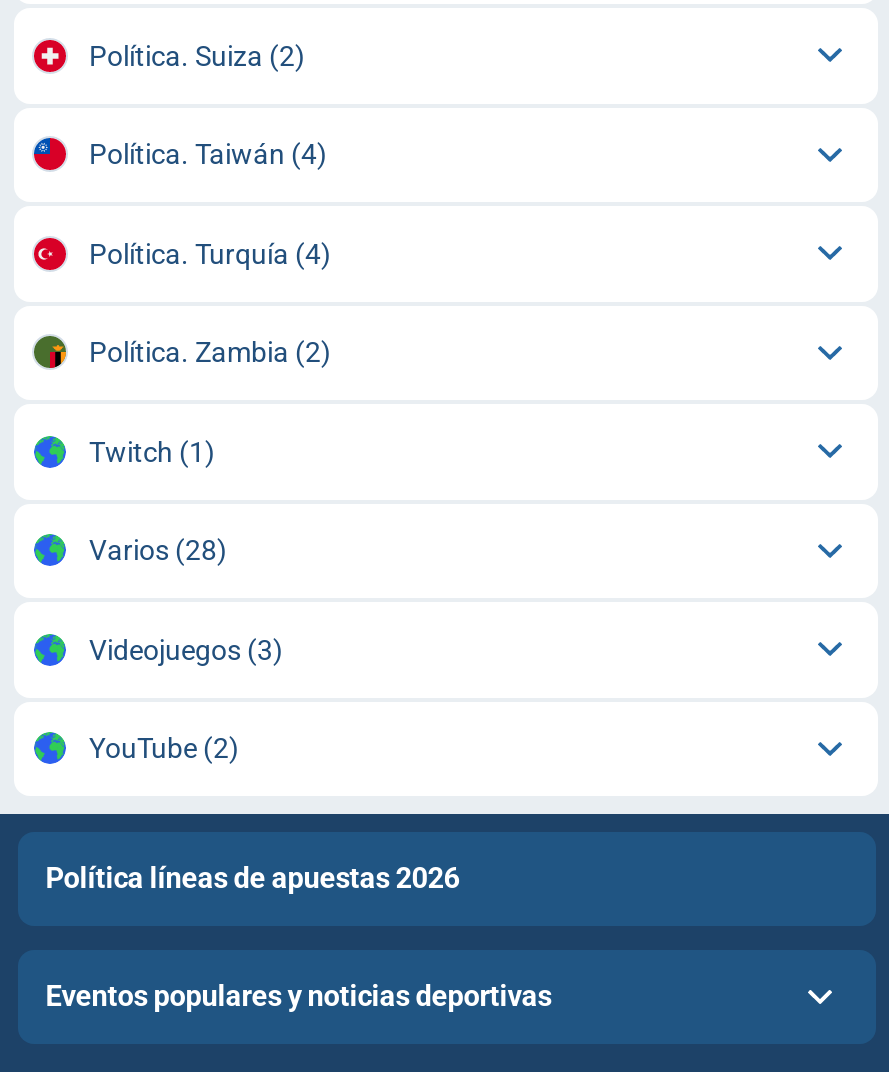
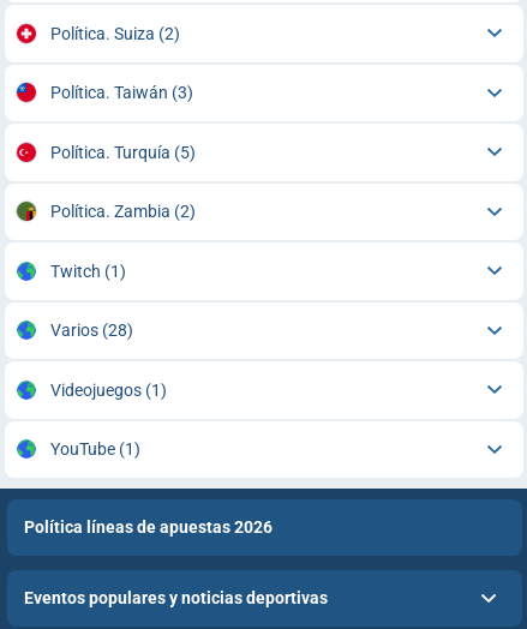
[89,138,327,170] Política. Taiwán (4) -> [50,83,193,102] Política. Taiwán (3)
[89,238,331,270] Política. Turquía (4) -> [50,143,195,162] Política. Turquía (5)
[89,634,283,666] Videojuegos (3) -> [50,380,166,399] Videojuegos (1)
[89,732,239,764] YouTube (2) -> [50,440,140,459] YouTube (1)

